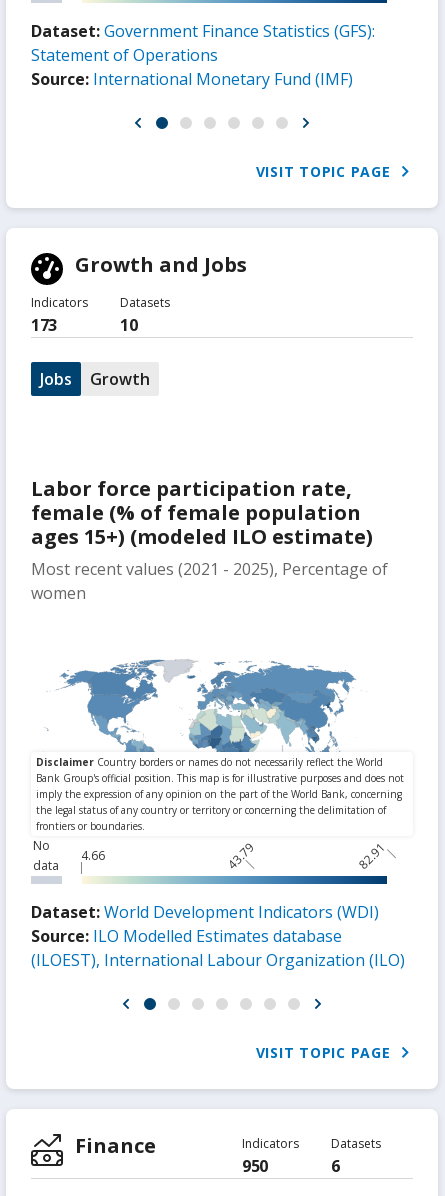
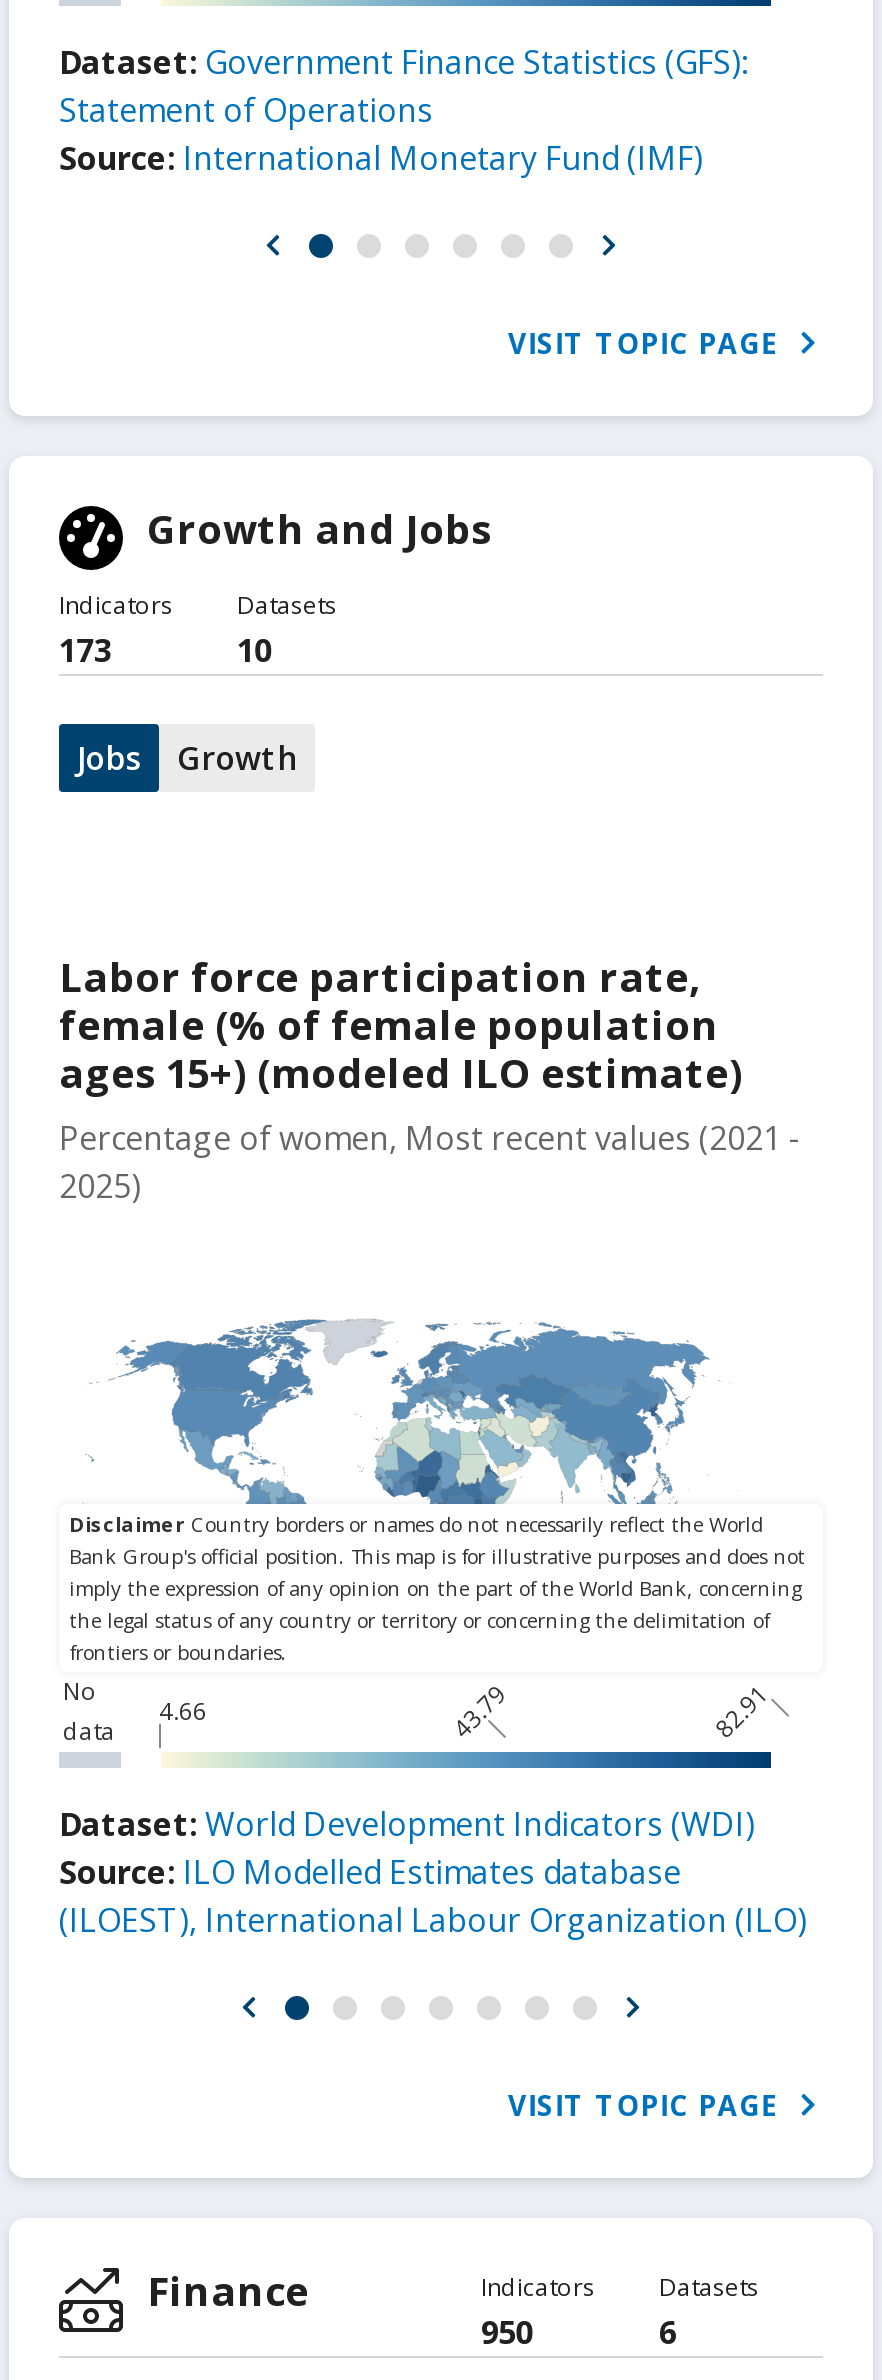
[31,558,388,604] Most recent values (2021 - 2025), Percentage of | women -> [59,1116,801,1208] Percentage of women, Most recent values (2021 - | 2025)

